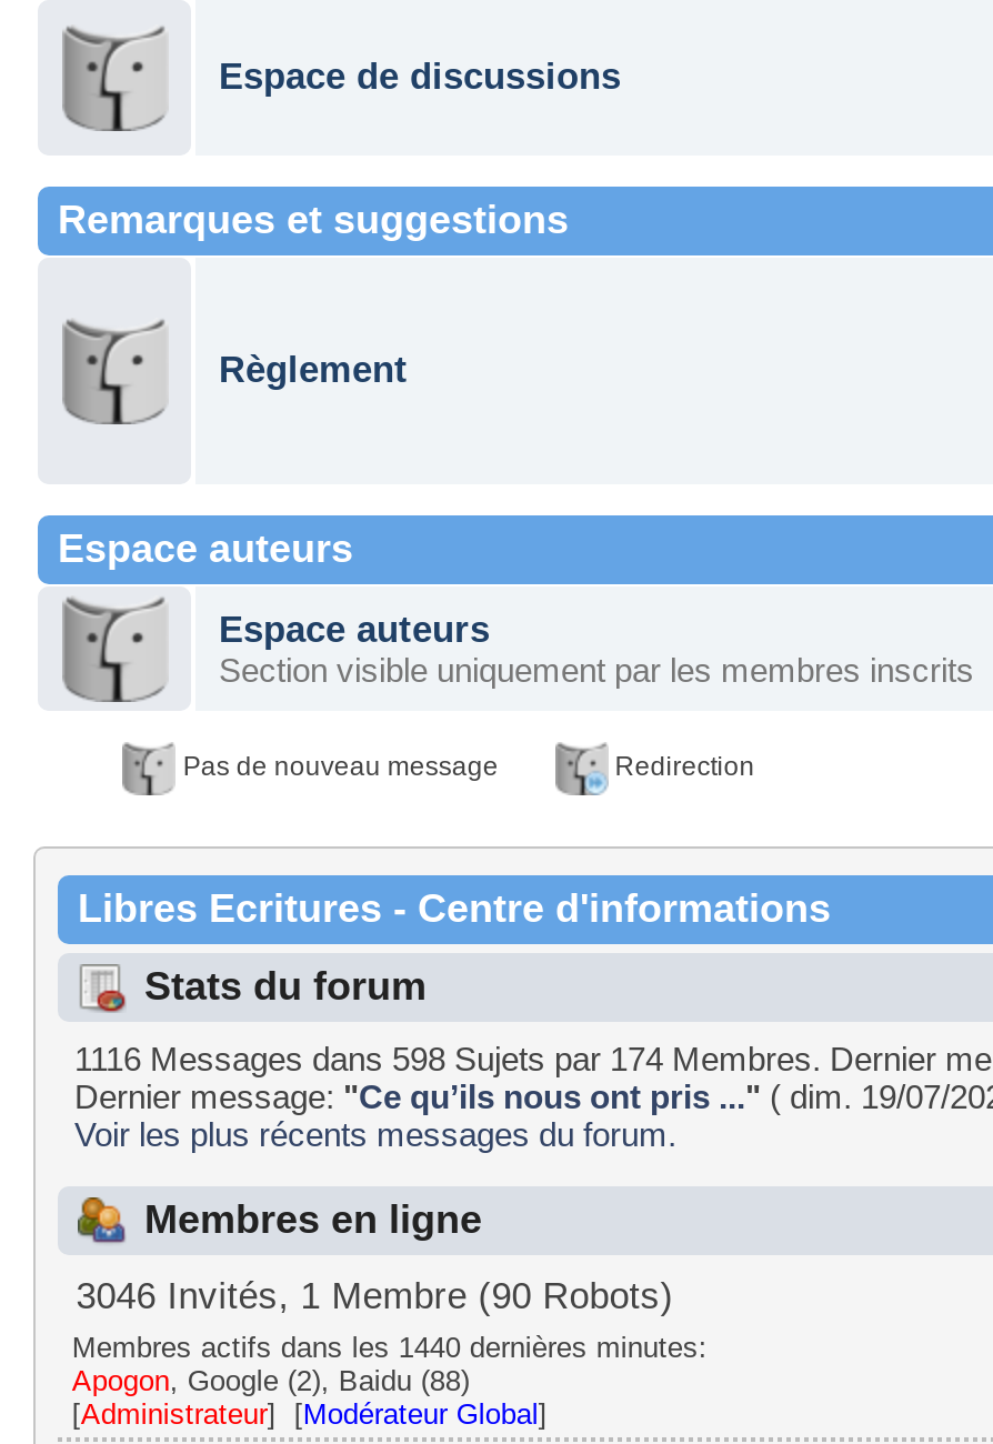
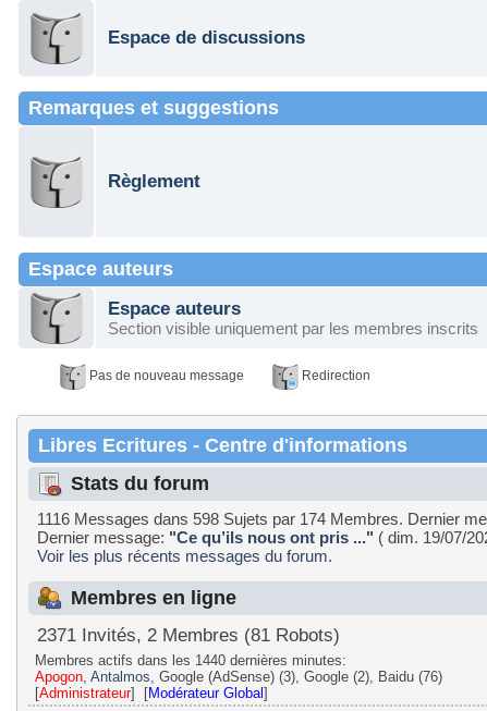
[76,1276,674,1316] 3046 Invités, 1 Membre (90 Robots) -> [37,625,340,645] 2371 Invités, 2 Membres (81 Robots)
[72,1364,470,1398] Apogon, Google (2), Baidu (88) -> [35,669,443,685] Apogon, Antalmos, Google (AdSense) (3), Google (2), Baidu (76)

